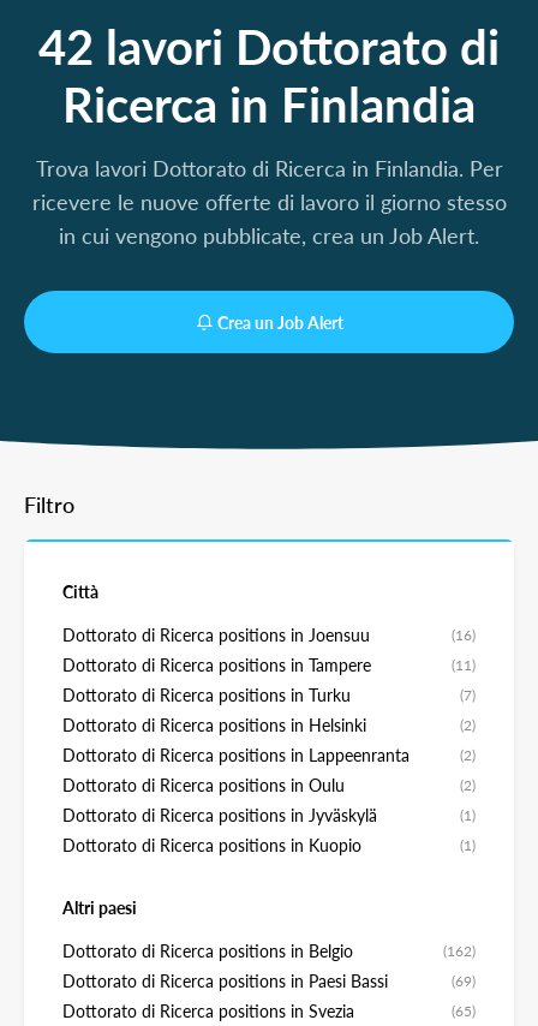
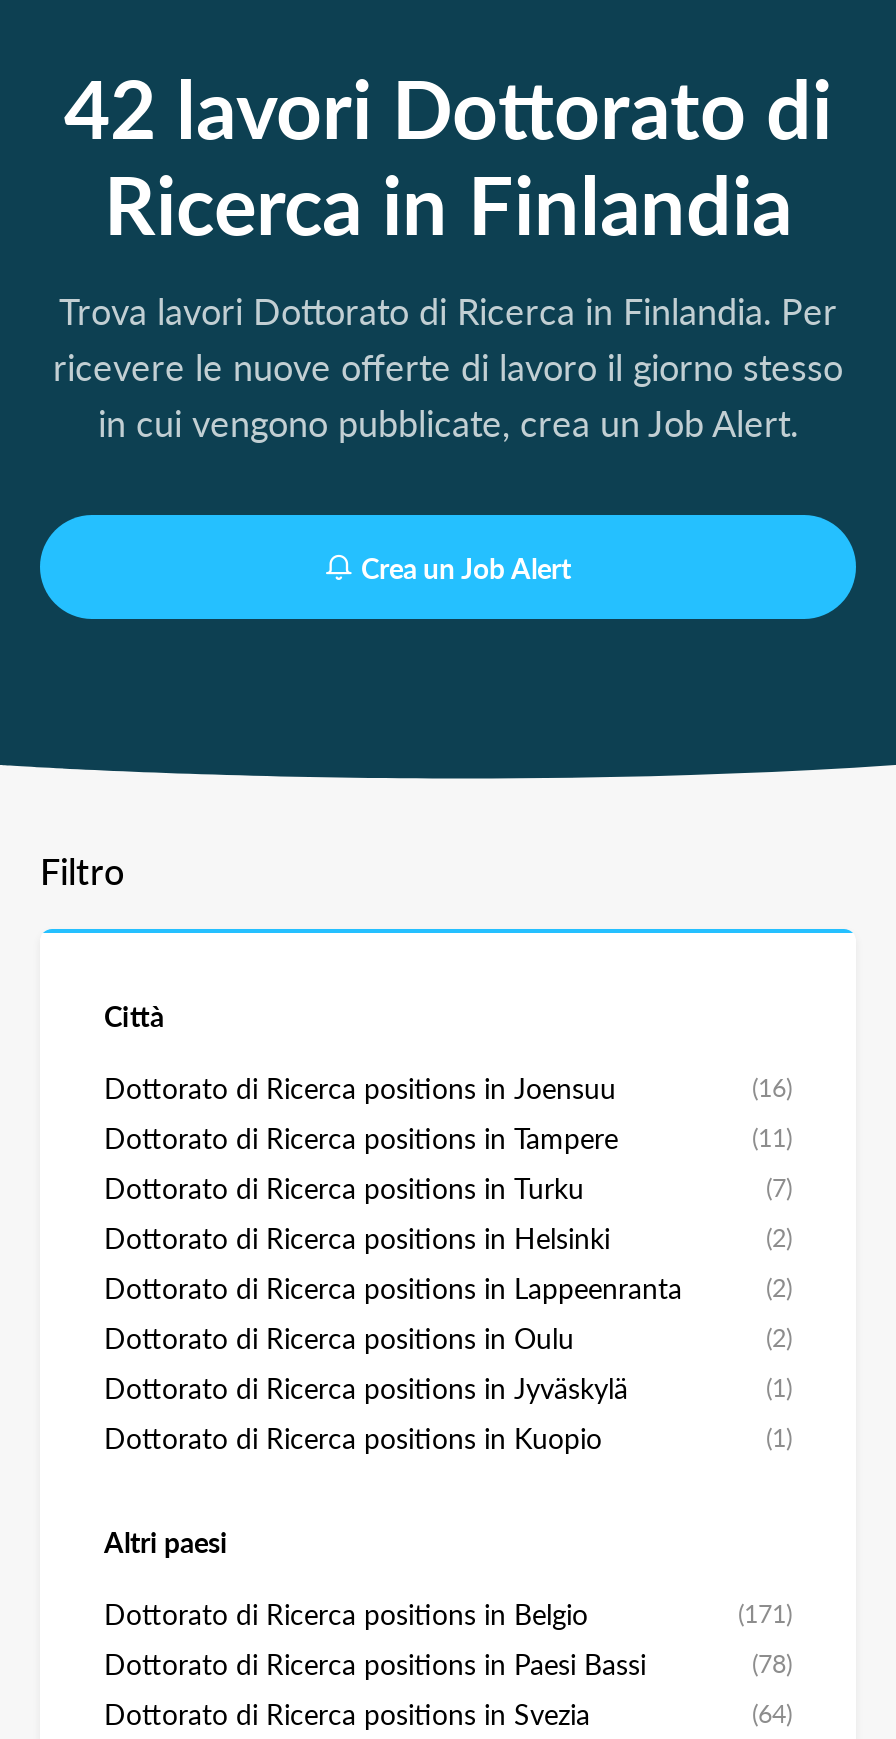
[443,939,476,961] (162) -> [738,1595,792,1631] (171)
[452,970,476,991] (69) -> [752,1645,792,1681] (78)
[452,1000,476,1021] (65) -> [752,1695,792,1731] (64)

